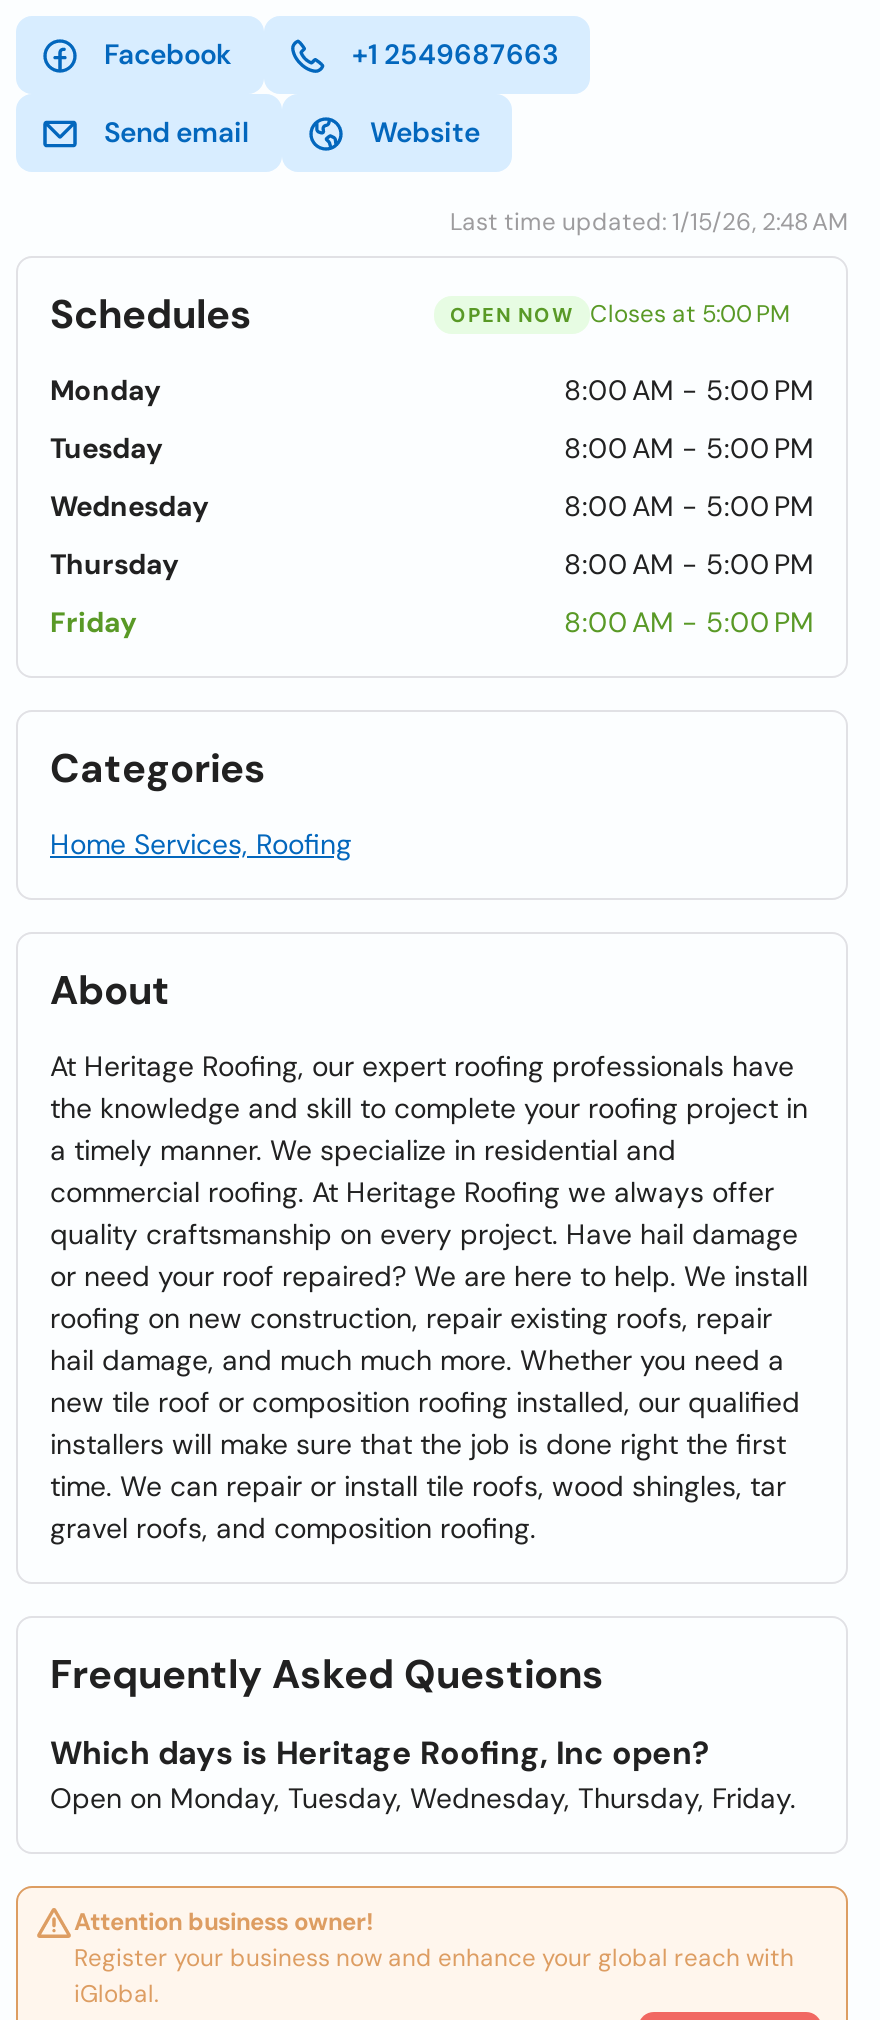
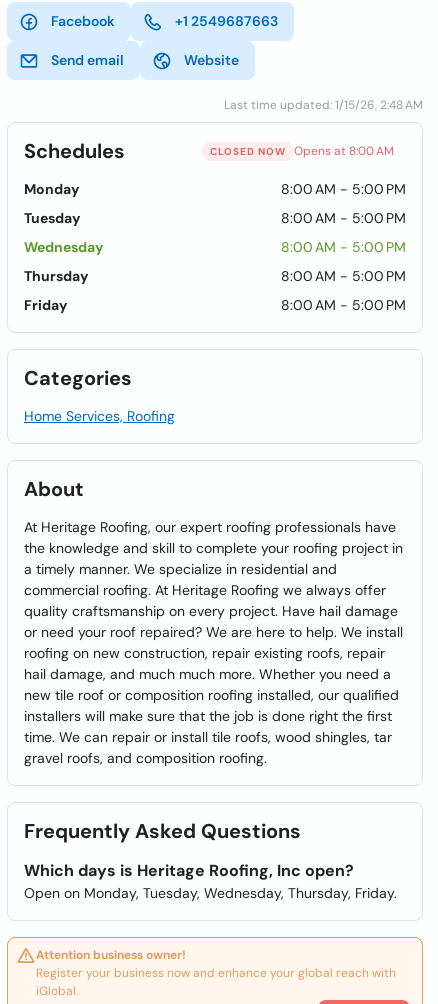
[450,301,574,327] OPEN NOW -> [210,144,286,157] CLOSED NOW
[590,298,790,330] Closes at 5:00 PM -> [294,143,394,159] Opens at 8:00 AM

